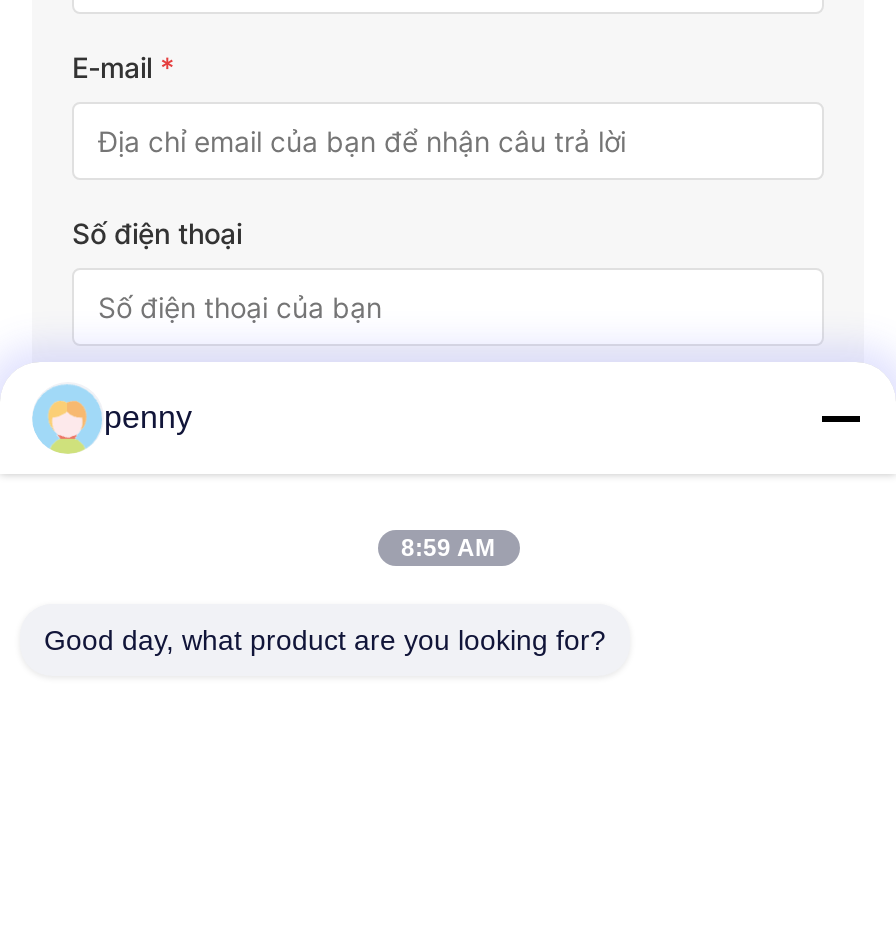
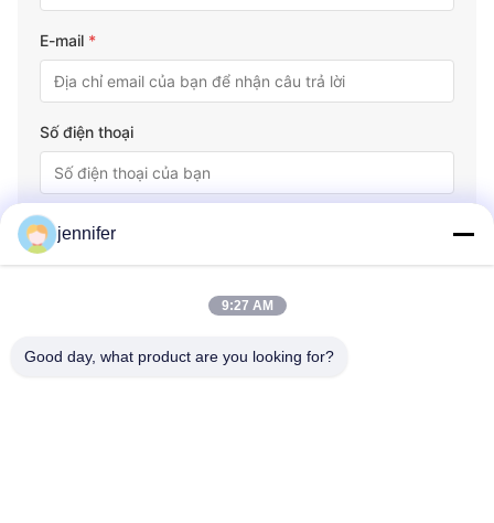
[104,400,192,434] penny -> [57,224,116,243] jennifer
[401,534,495,562] 8:59 AM -> [221,298,273,313] 9:27 AM

